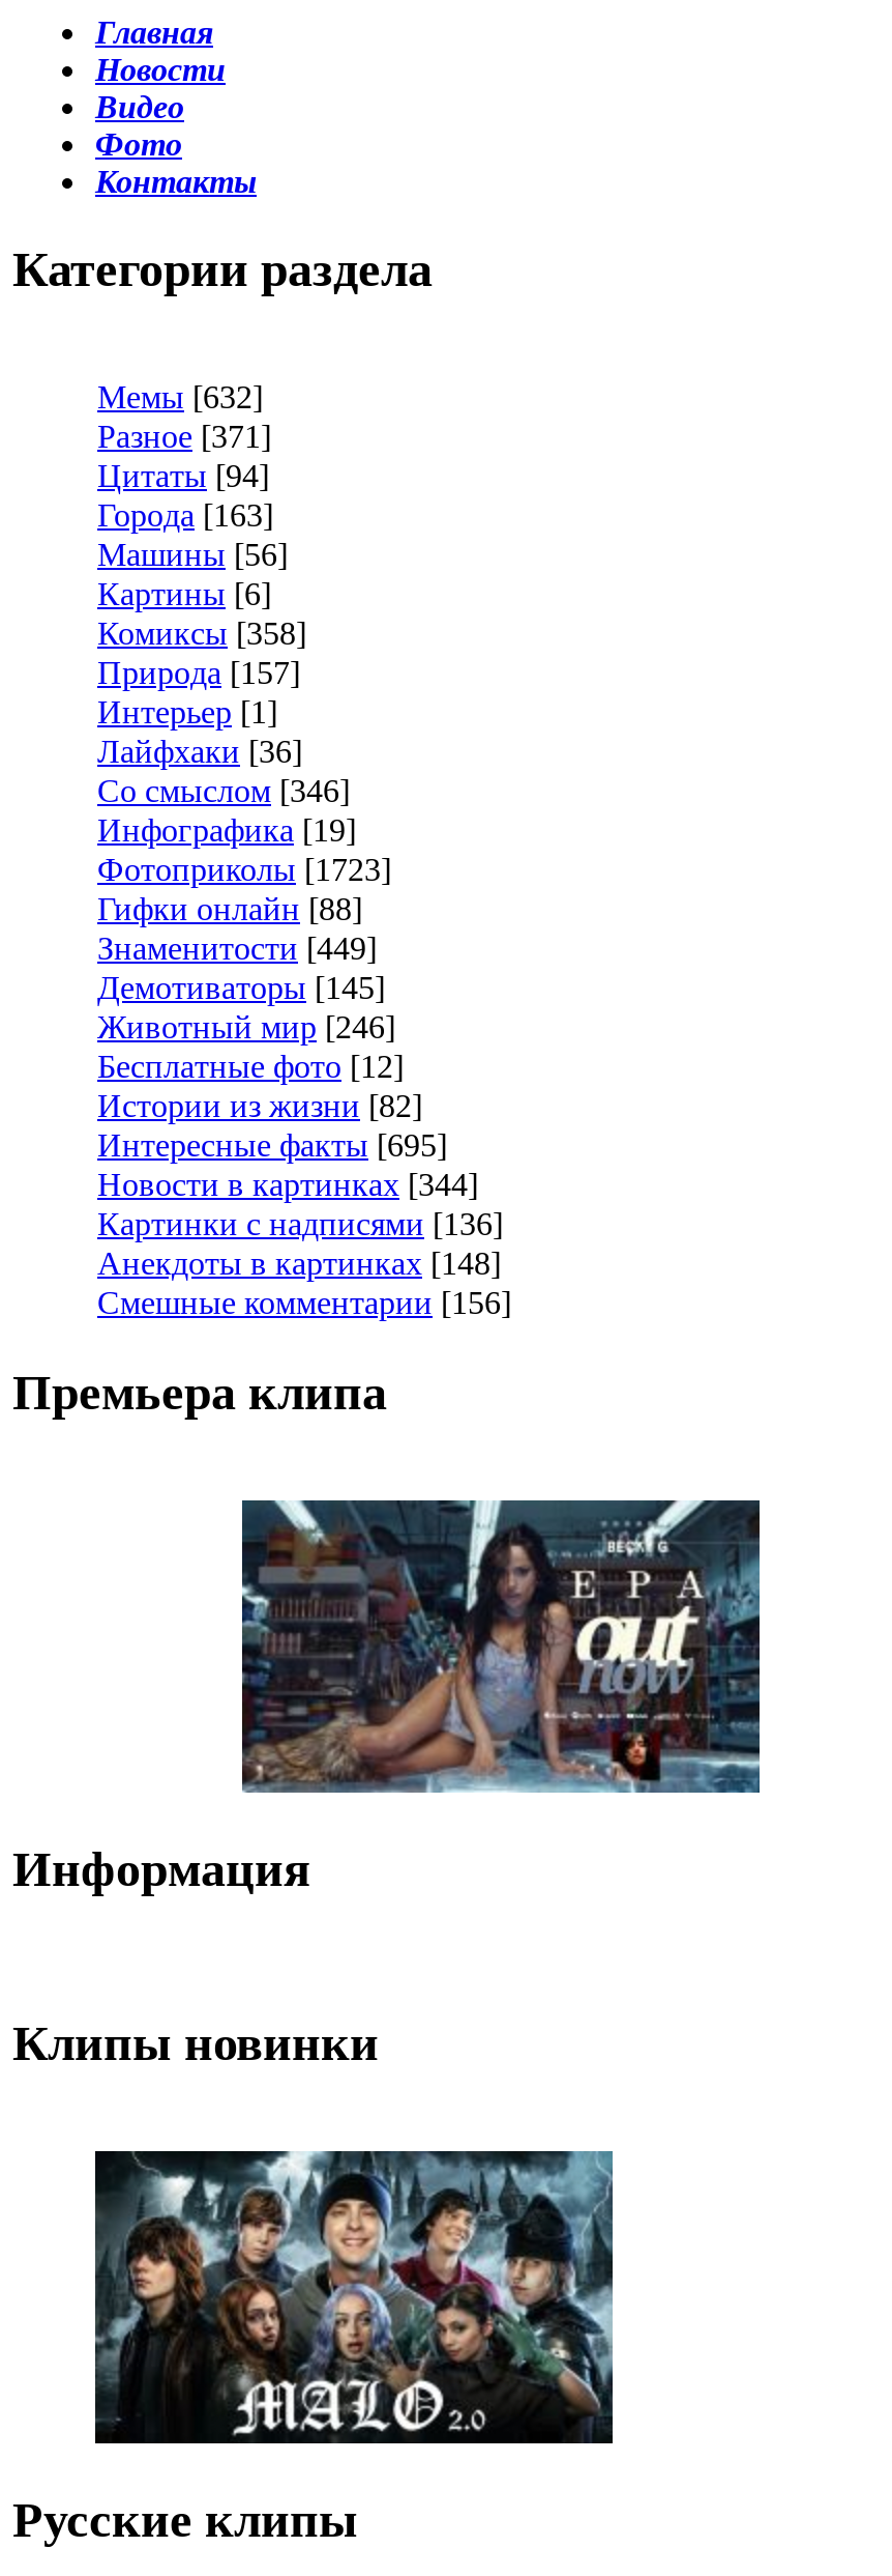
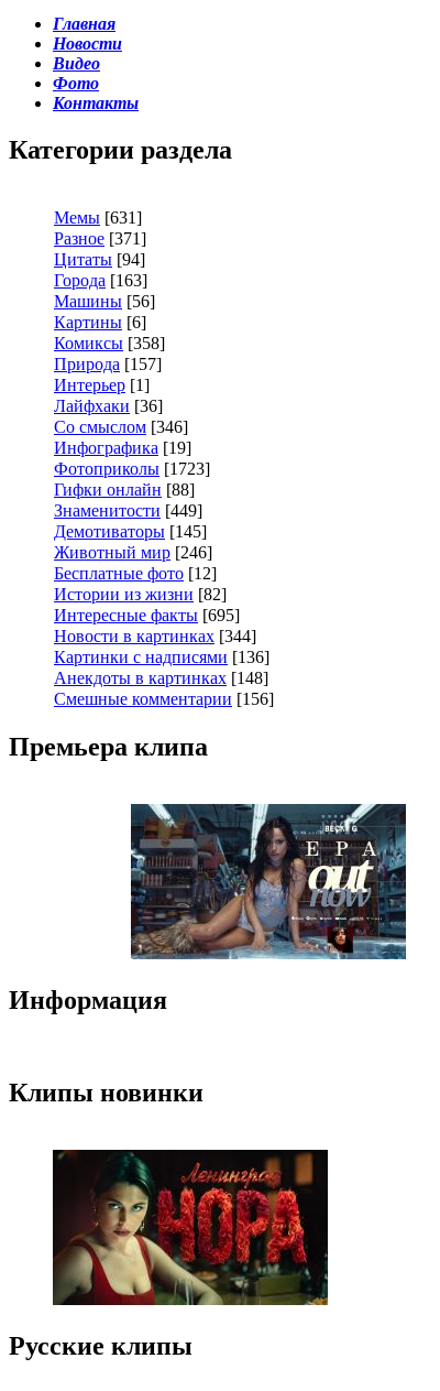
[97,379,263,414] Мемы [632] -> [54,208,142,227] Мемы [631]
[93,2149,615,2445] [image] -> [53,1149,329,1306] [image]

